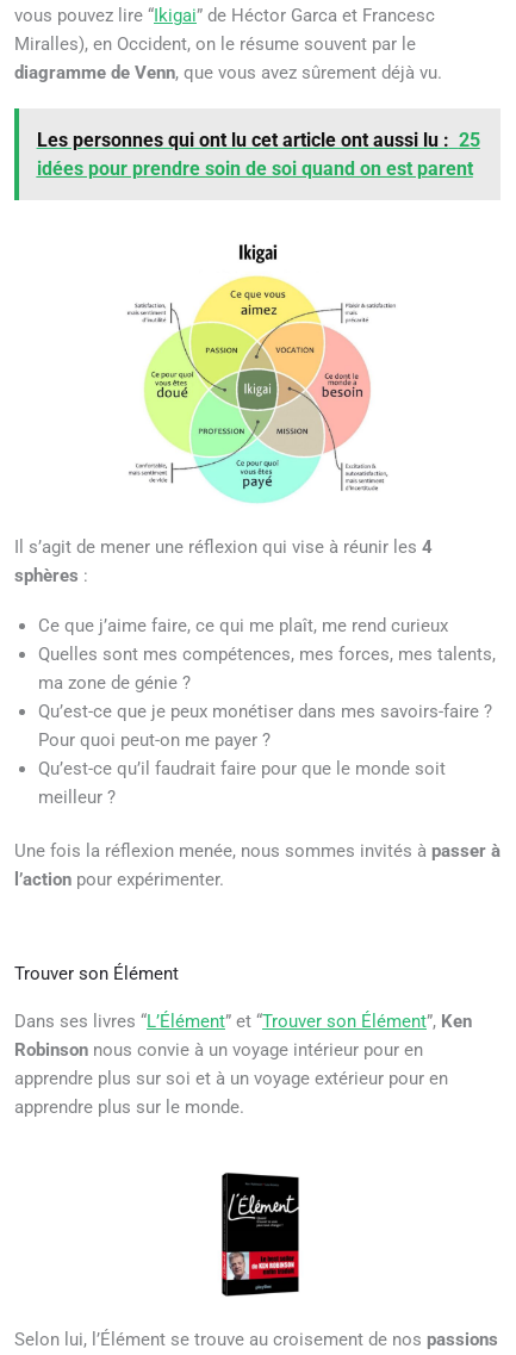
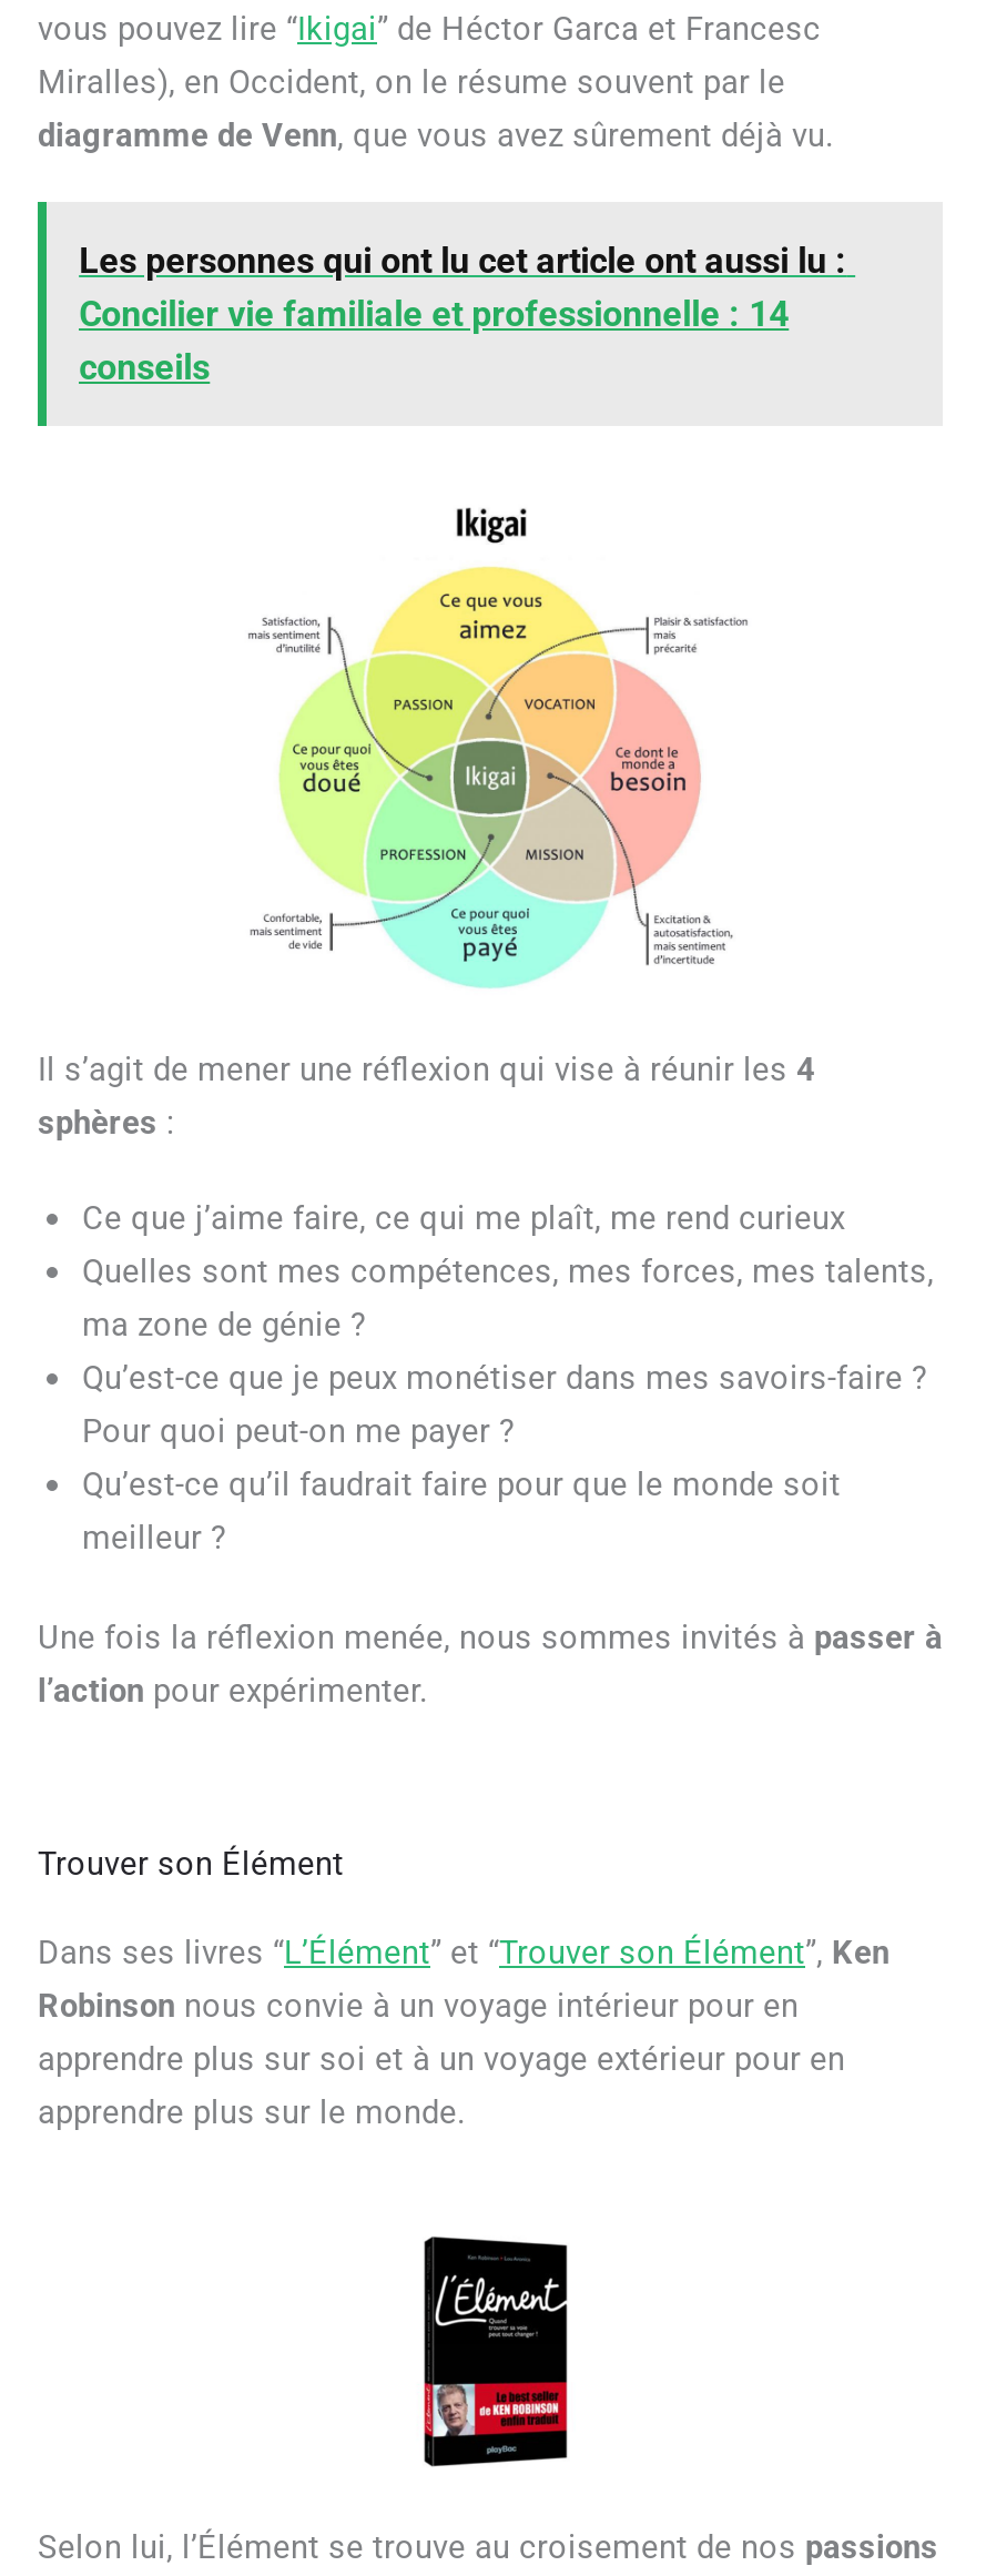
[36,128,480,180] Les personnes qui ont lu cet article ont aussi lu : 25 | idées pour prendre soin de soi quand on est parent -> [79,239,846,388] Les personnes qui ont lu cet article ont aussi lu : | Concilier vie familiale et professionnelle : 14 | conseils

